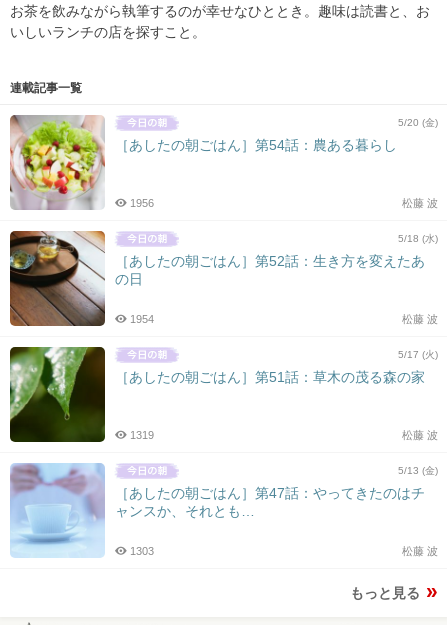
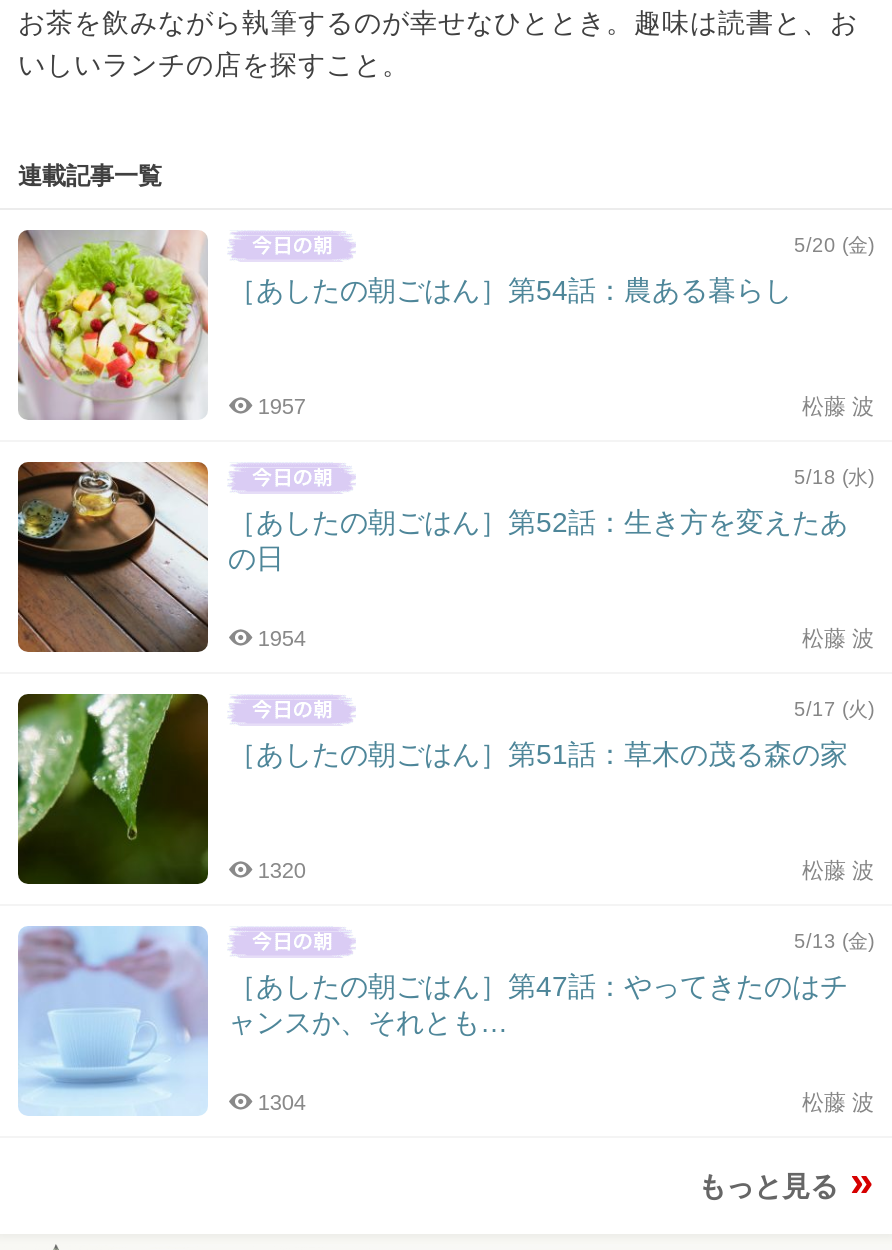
[130,197,154,209] 1956 -> [258,394,306,418] 1957
[130,429,154,441] 1319 -> [258,858,306,882] 1320
[130,545,154,557] 1303 -> [258,1090,306,1114] 1304

